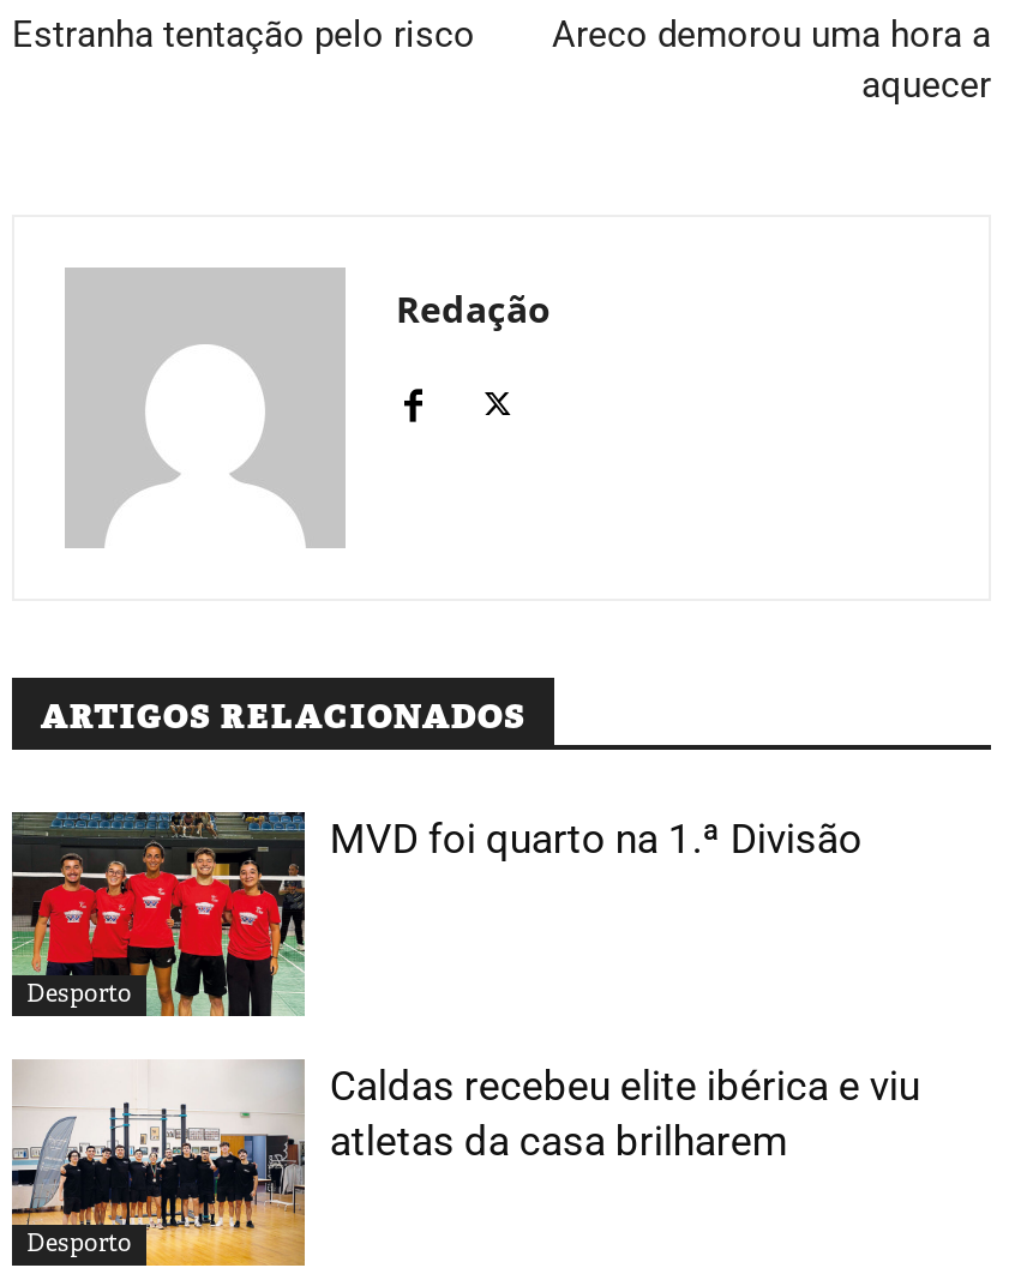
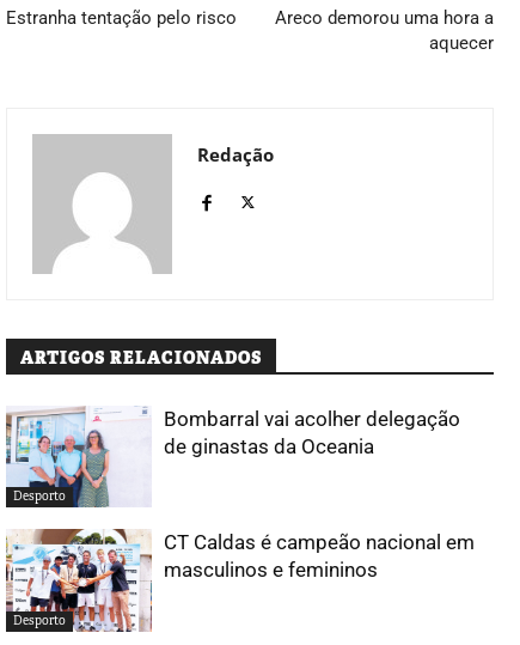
[10,810,862,1018] [image] | MVD foi quarto na 1.ª Divisão -> [5,406,461,509] [image] | Bombarral vai acolher delegação | de ginastas da Oceania
[10,1059,920,1268] [image] | Caldas recebeu elite ibérica e viu | atletas da casa brilharem -> [6,528,475,633] [image] | CT Caldas é campeão nacional em | masculinos e femininos

